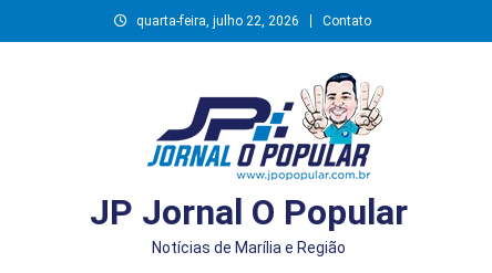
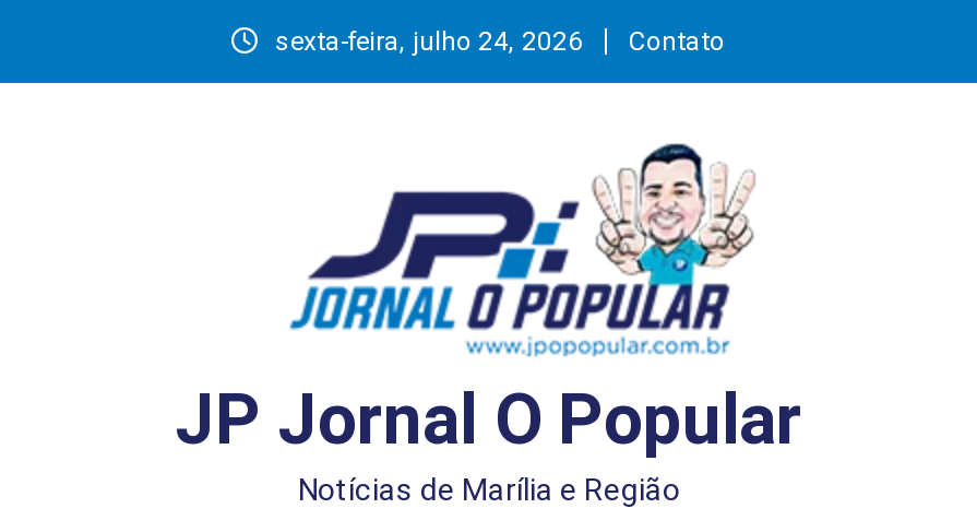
[136,13,299,29] quarta-feira, julho 22, 2026 -> [275,26,583,57] sexta-feira, julho 24, 2026

